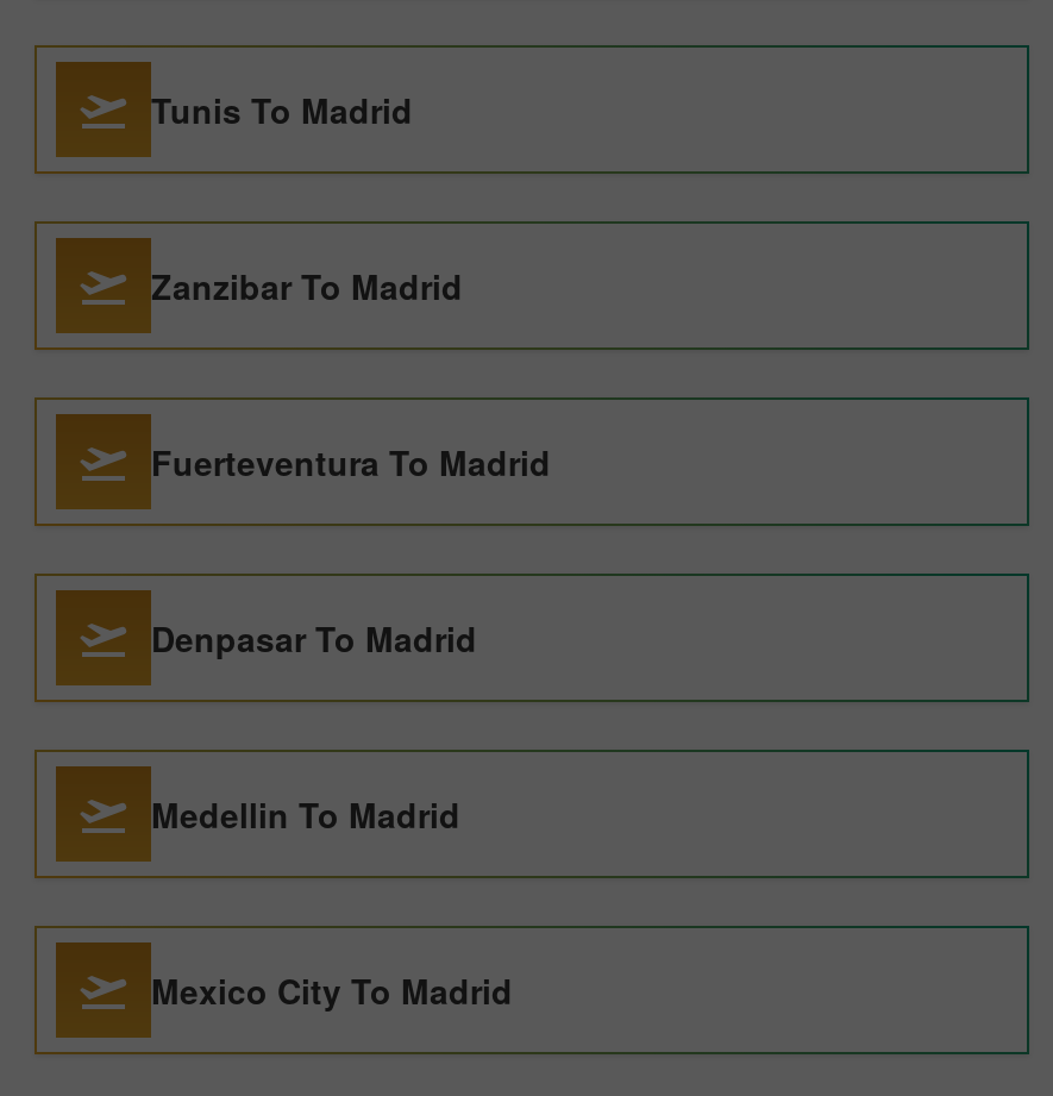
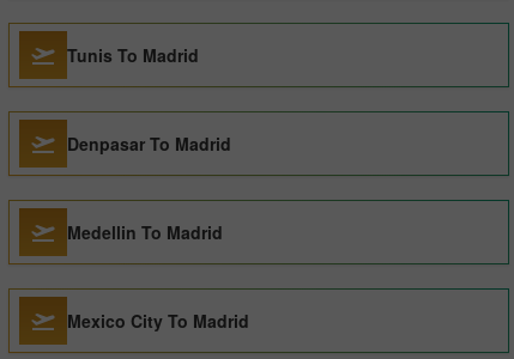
[151,262,463,309] Zanzibar To Madrid -> none
[151,438,551,486] Fuerteventura To Madrid -> none

